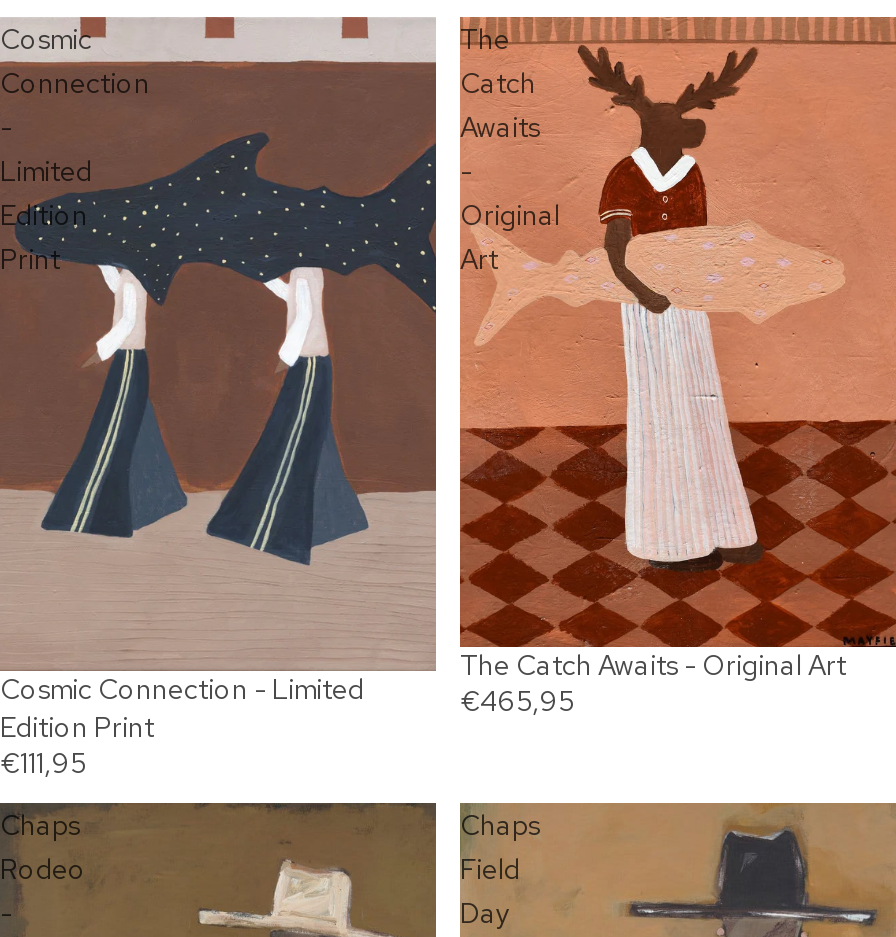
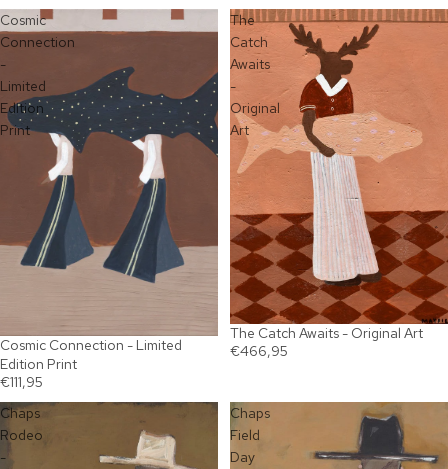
[460,683,574,719] €465,95 -> [230,342,288,360] €466,95

